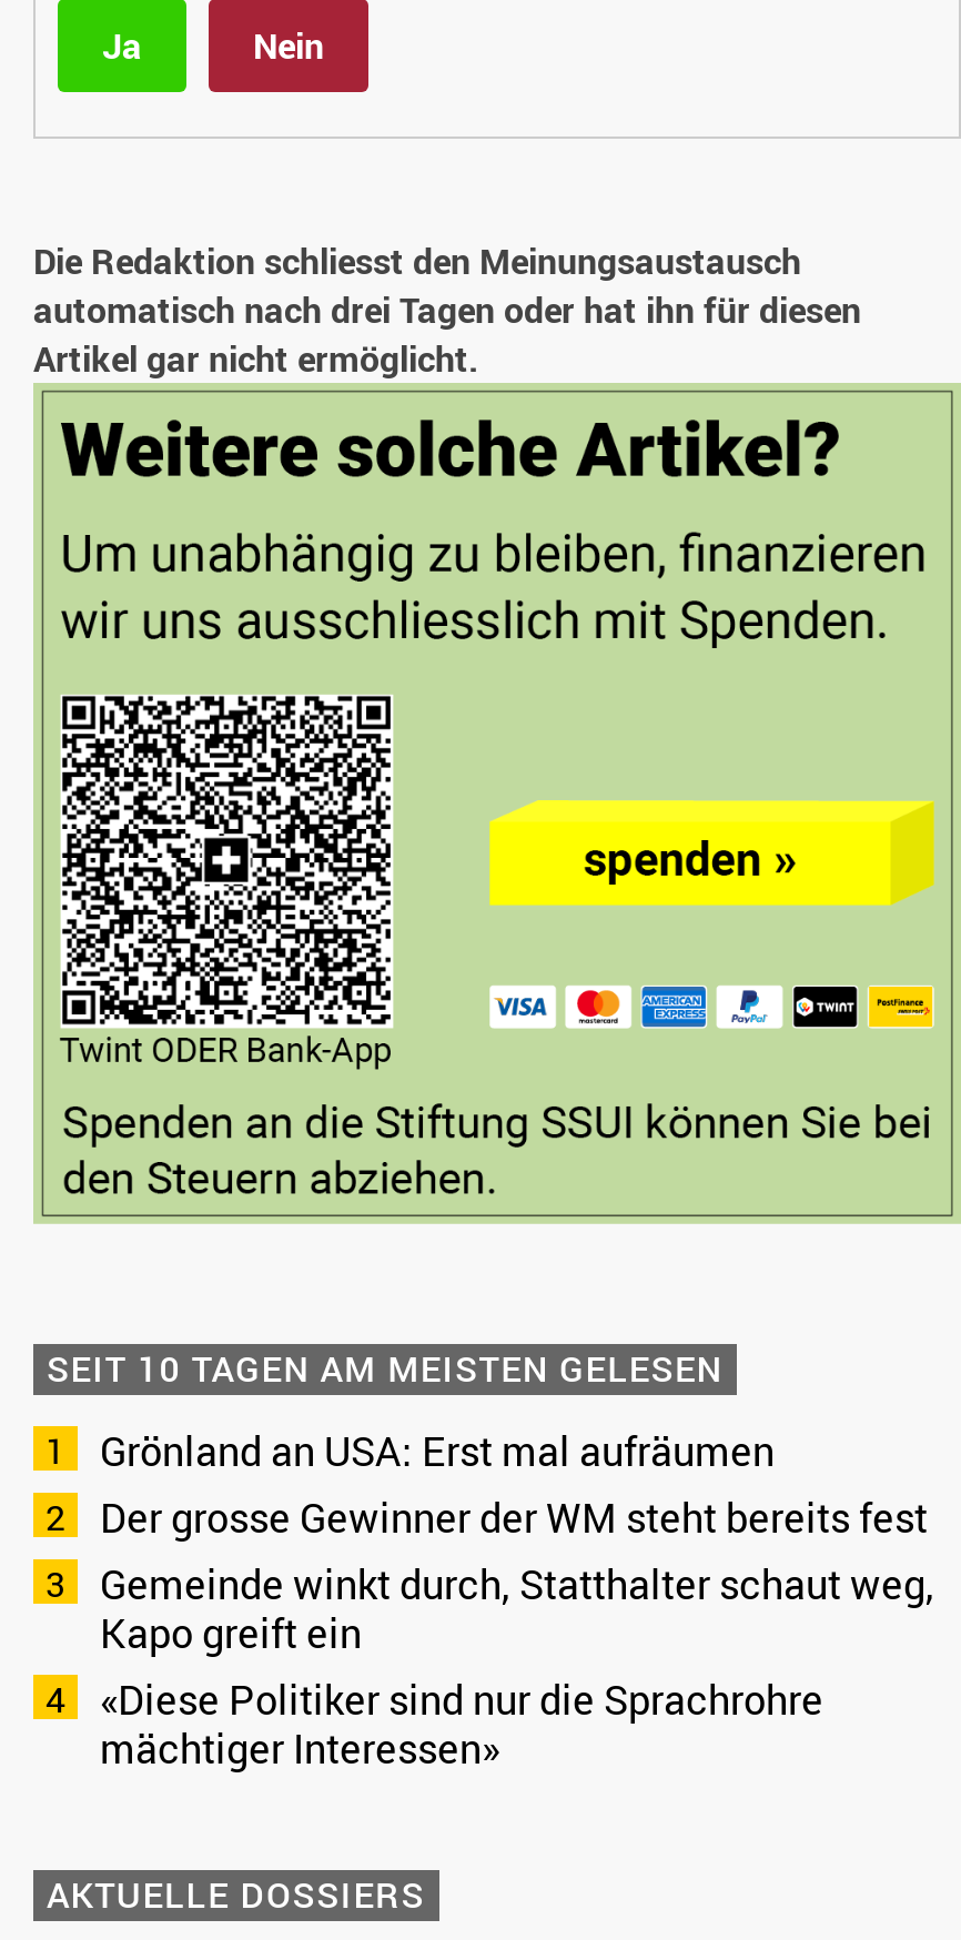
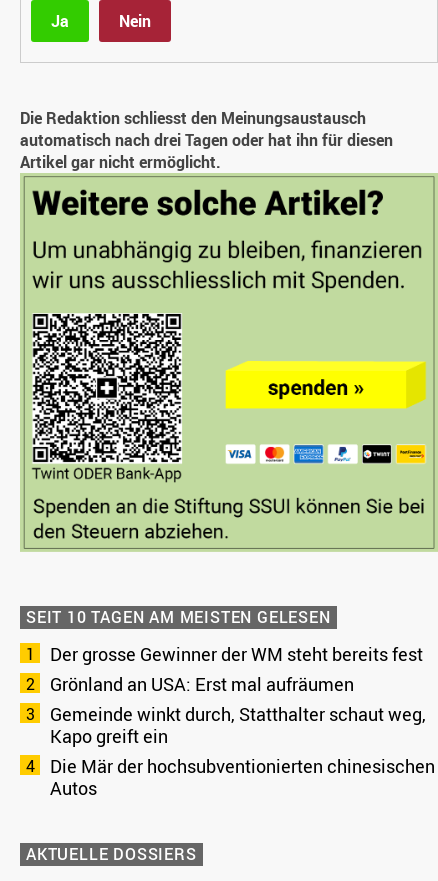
moved [100,1425,775,1478] -> [50,672,354,696]: Grönland an USA: Erst mal aufräumen
moved [100,1492,928,1545] -> [50,642,423,666]: Der grosse Gewinner der WM steht bereits fest
[100,1674,823,1776] «Diese Politiker sind nur die Sprachrohre | mächtiger Interessen» -> [50,754,435,800] Die Mär der hochsubventionierten chinesischen | Autos

